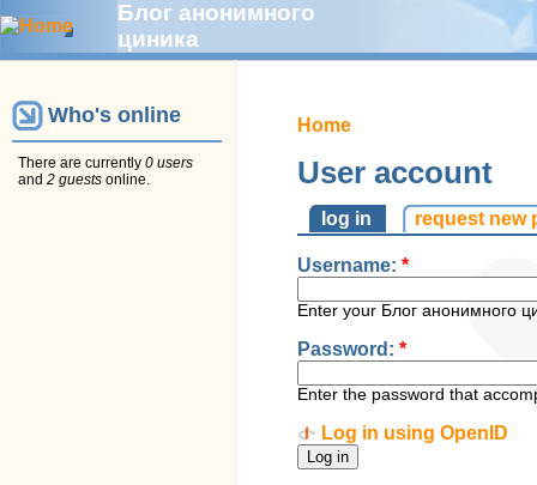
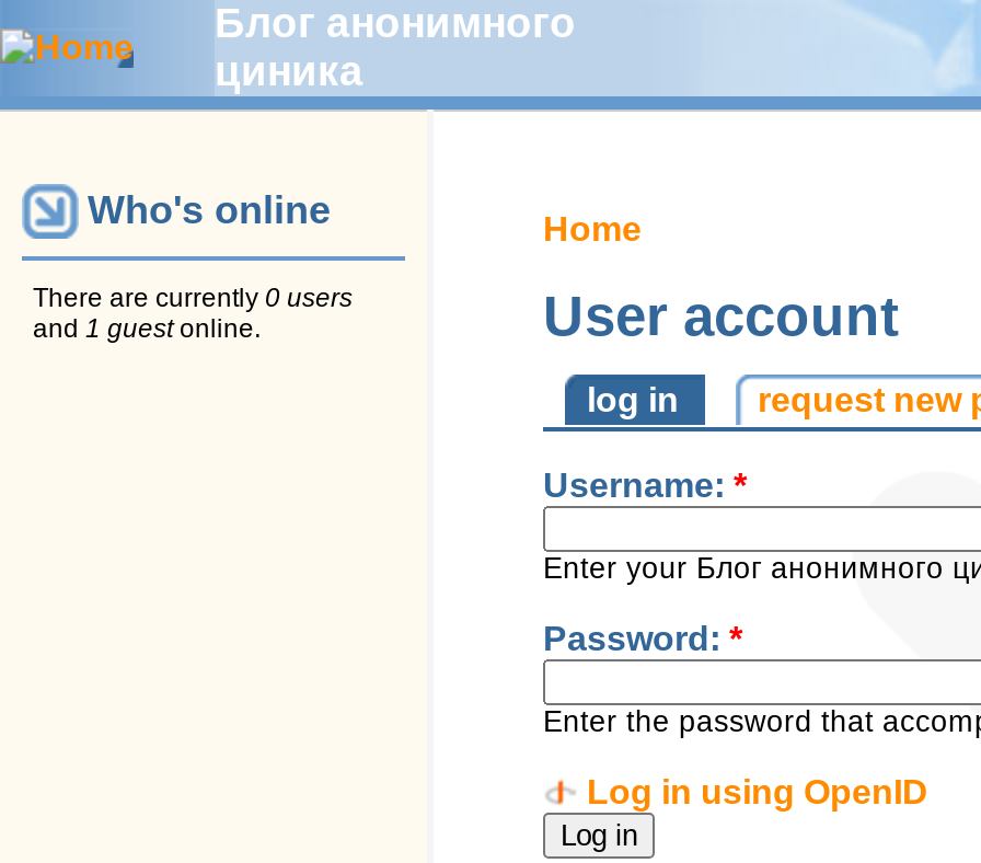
[18,171,150,187] and 2 guests online. -> [33,312,261,343] and 1 guest online.

